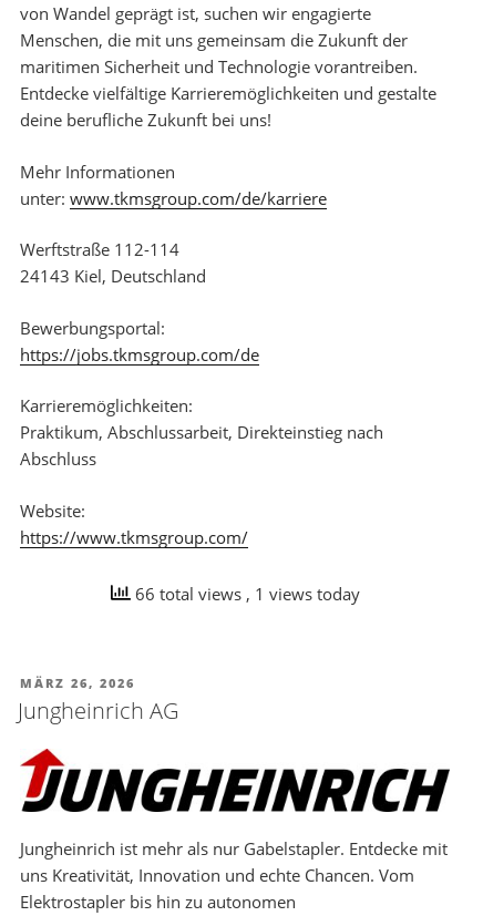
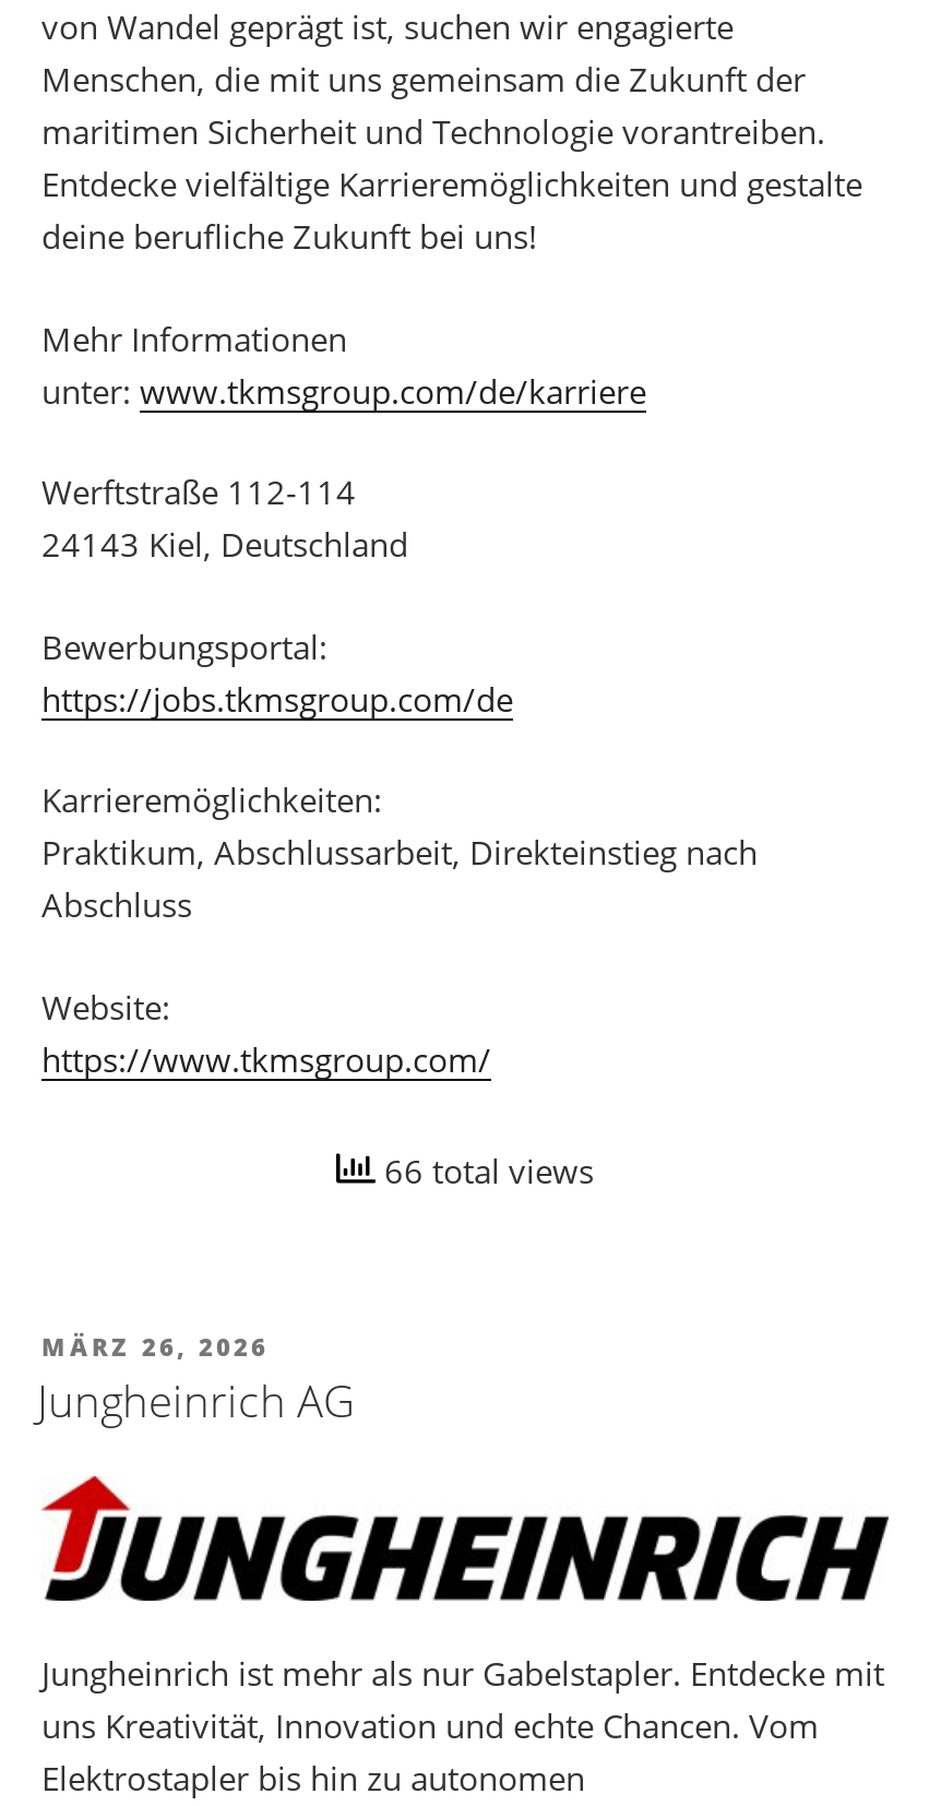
[130,583,359,605] 66 total views, 1 views today -> [376,1149,594,1193] 66 total views

